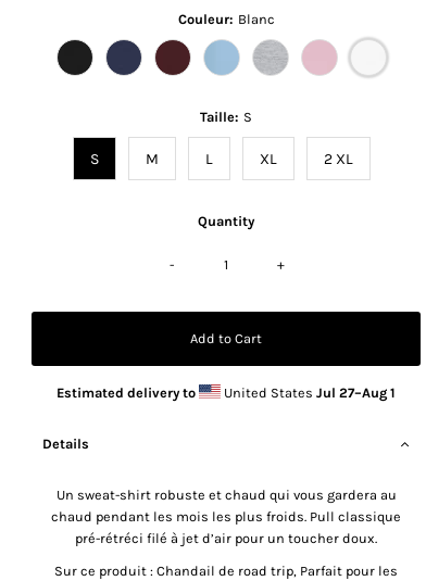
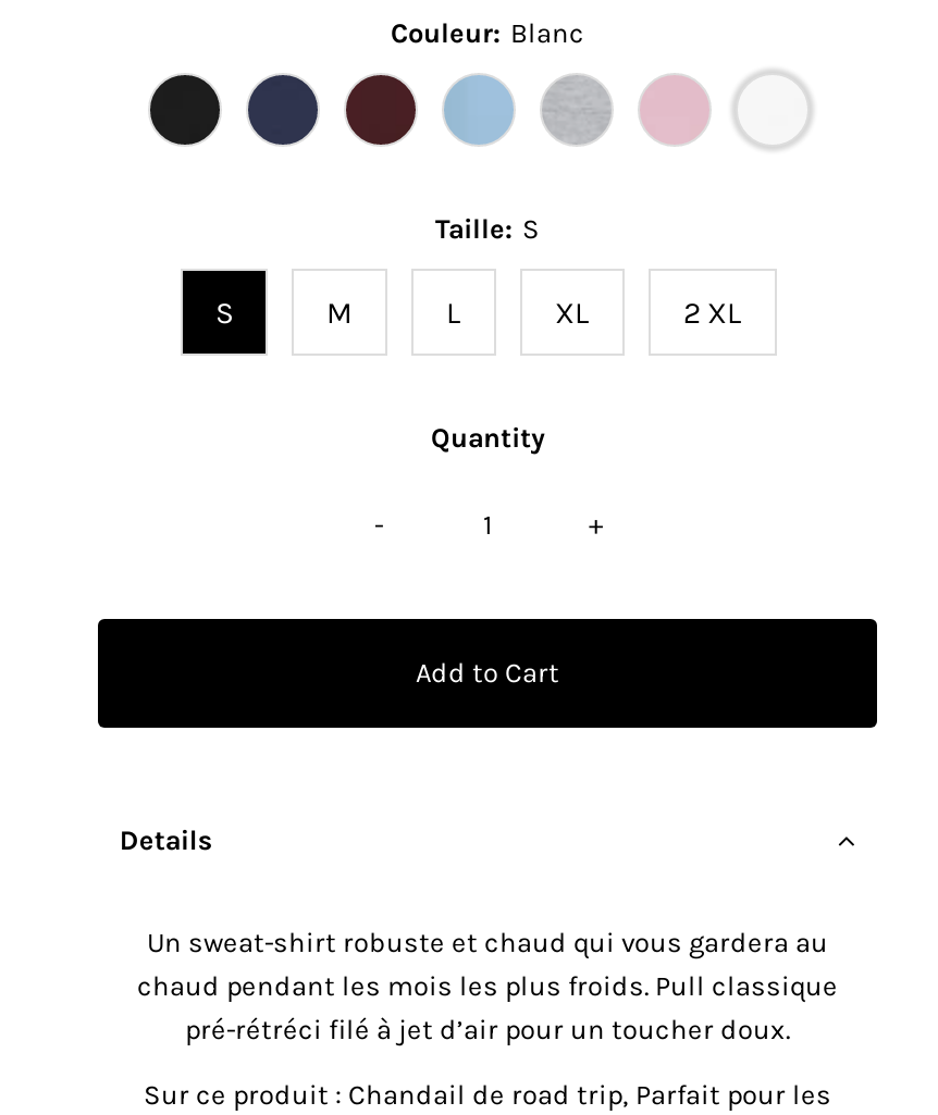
[57,384,395,400] Estimated delivery to | United States Jul 27–Aug 1 -> none

